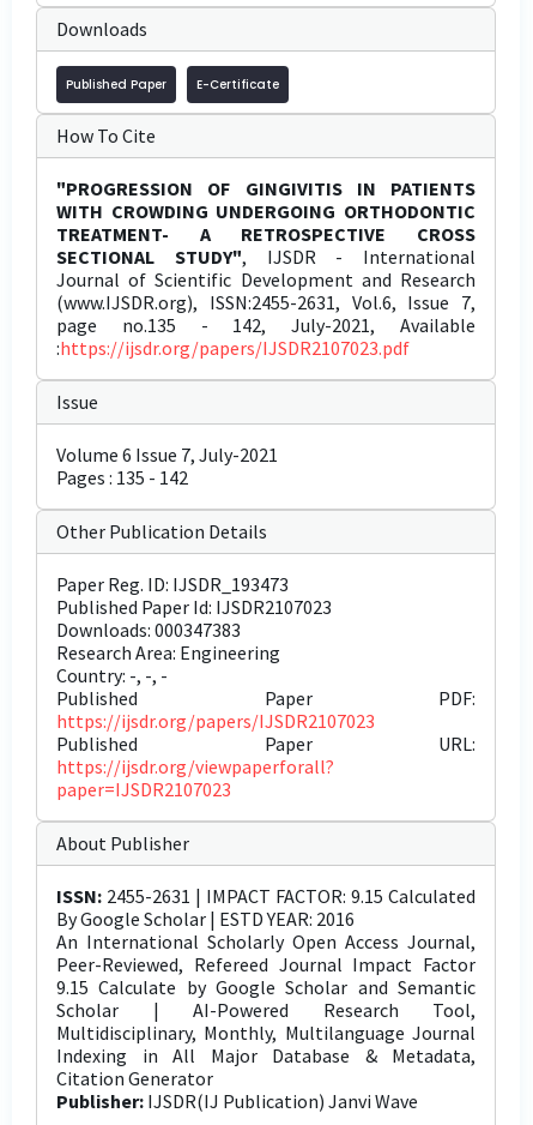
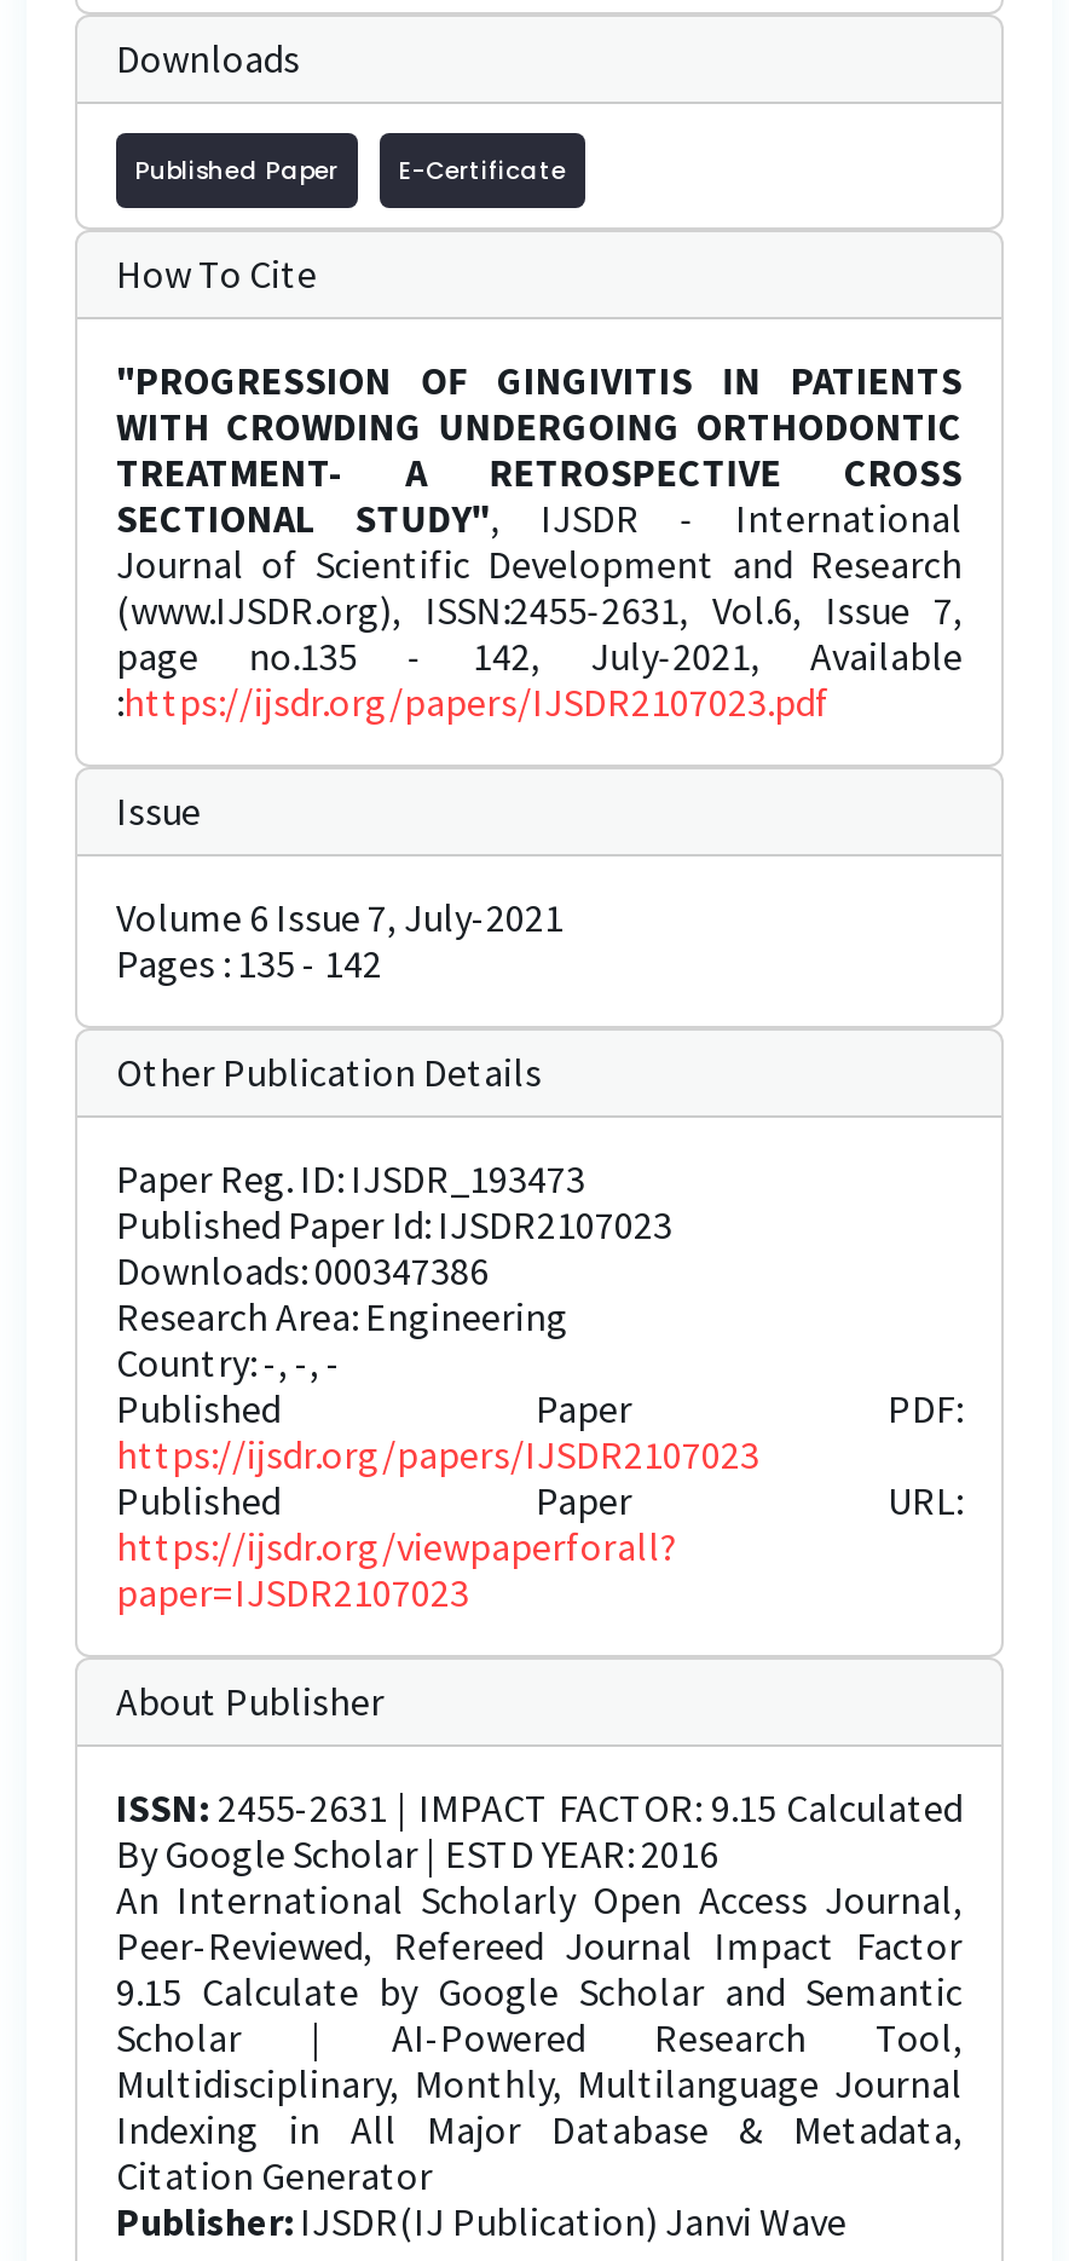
[56,618,241,642] Downloads: 000347383 -> [116,1246,489,1294] Downloads: 000347386

